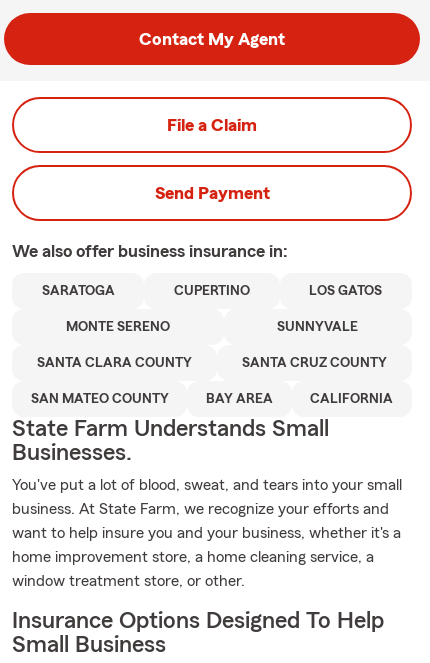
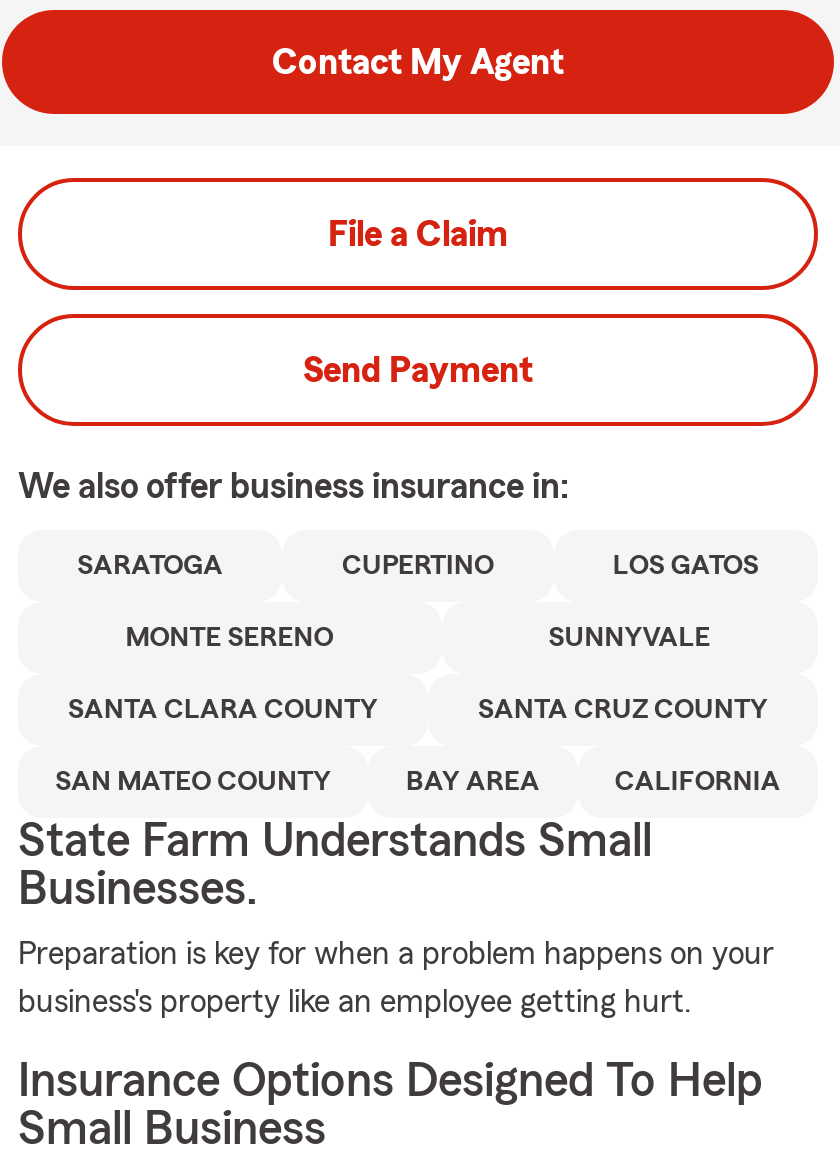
[12,477,402,589] You've put a lot of blood, sweat, and tears into your small | business. At State Farm, we recognize your efforts and | want to help insure you and your business, whether it's a | home improvement store, a home cleaning service, a | window treatment store, or other. -> [18,938,774,1018] Preparation is key for when a problem happens on your | business's property like an employee getting hurt.

